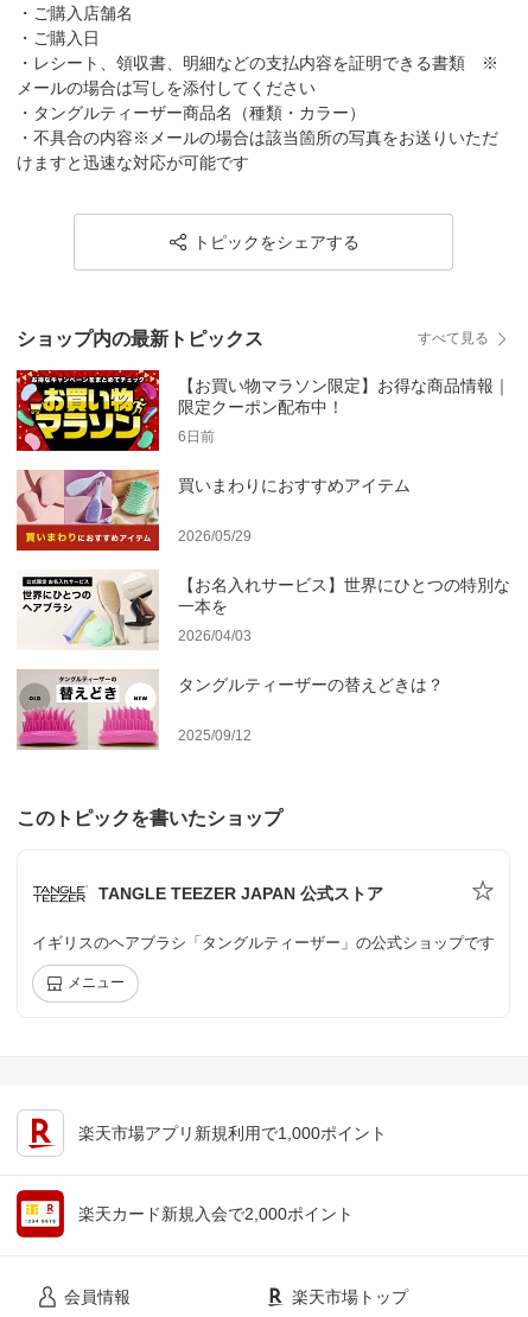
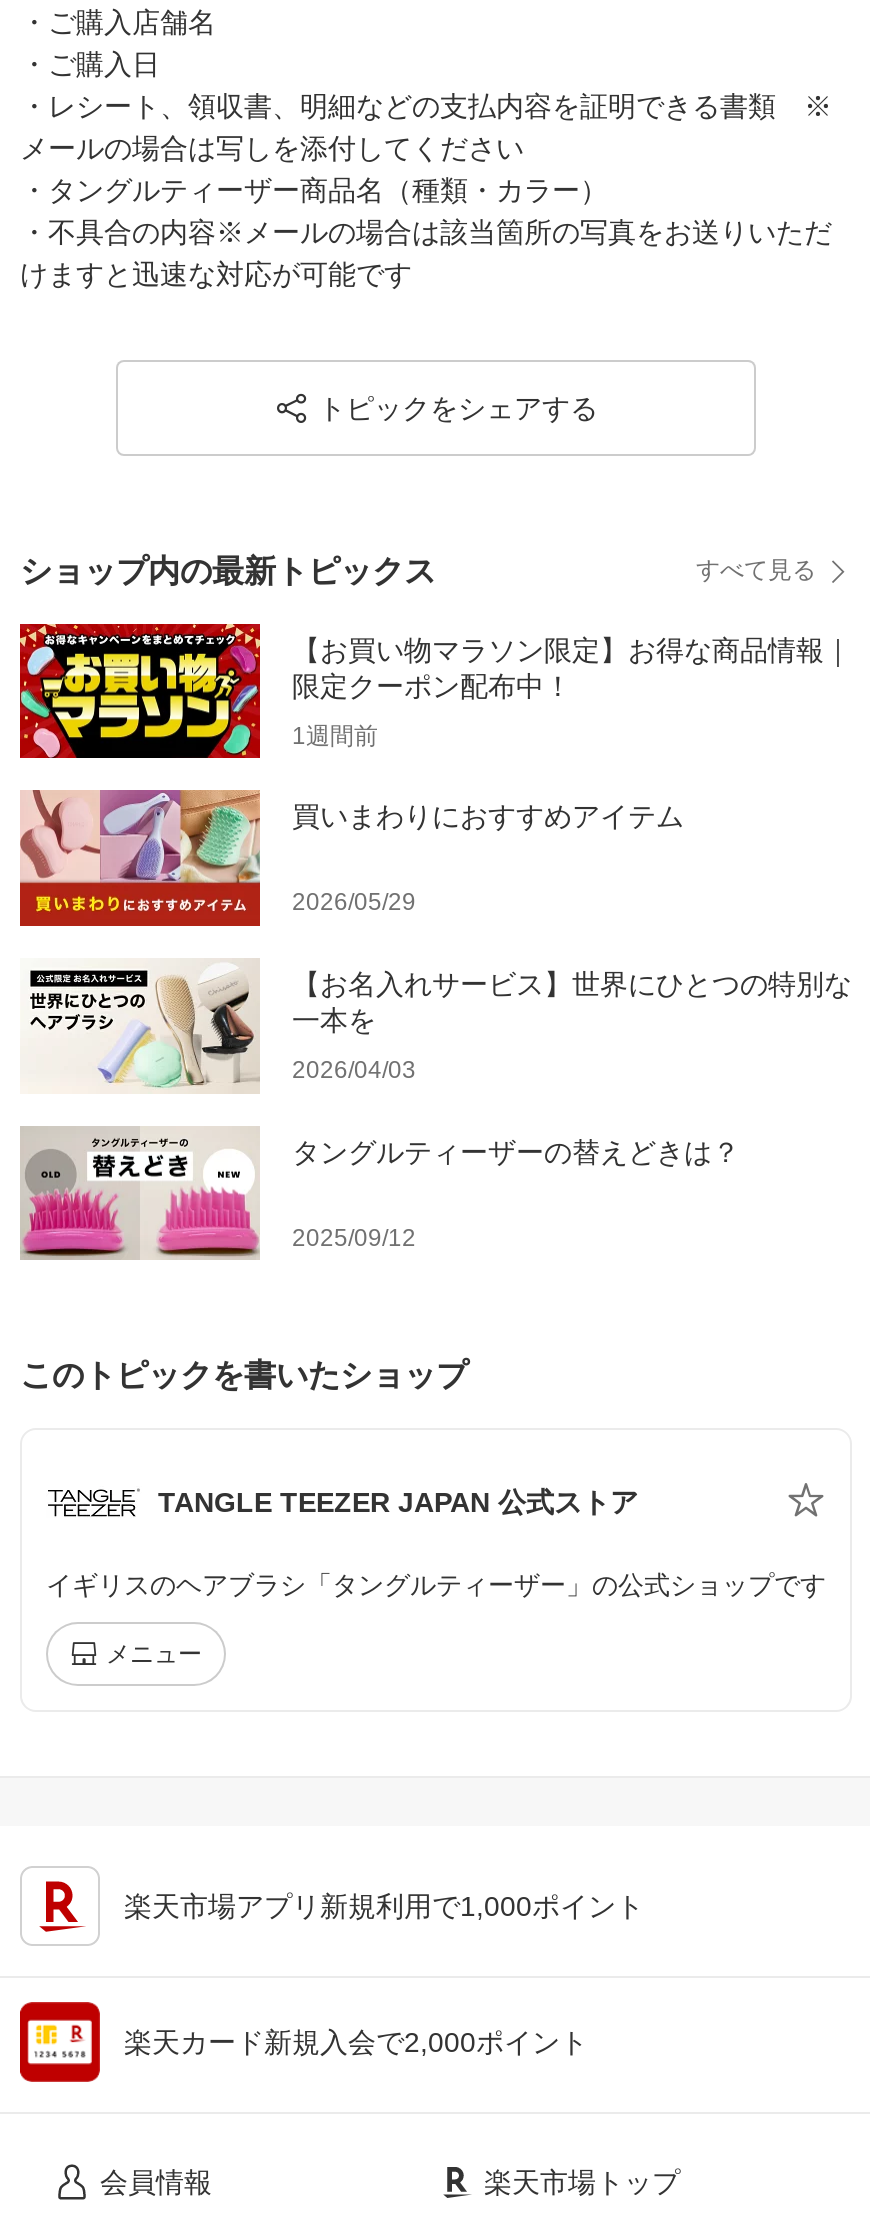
[178,428,215,445] 6日前 -> [292,721,378,749] 1週間前

